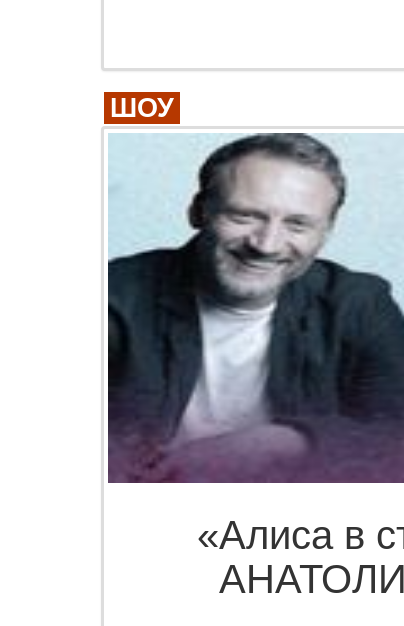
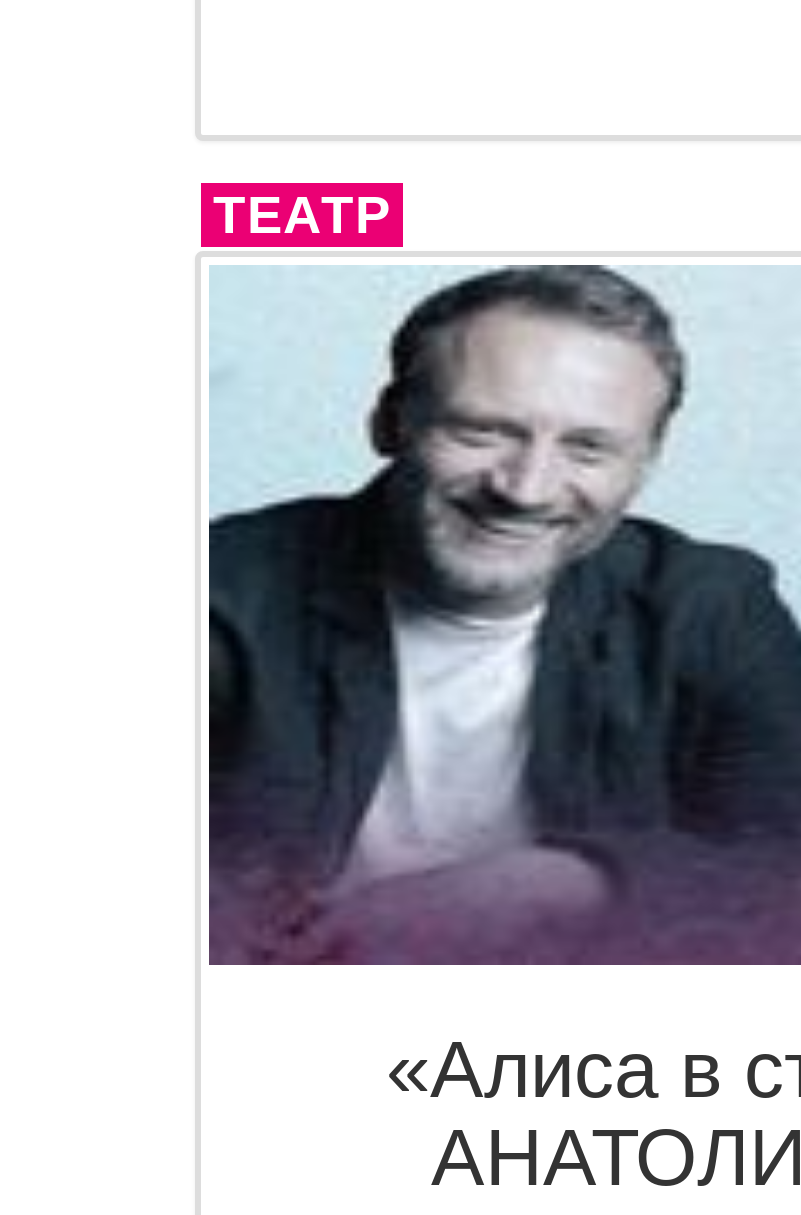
[110,93,174,123] ШОУ -> [213,185,391,245] ТЕАТР

